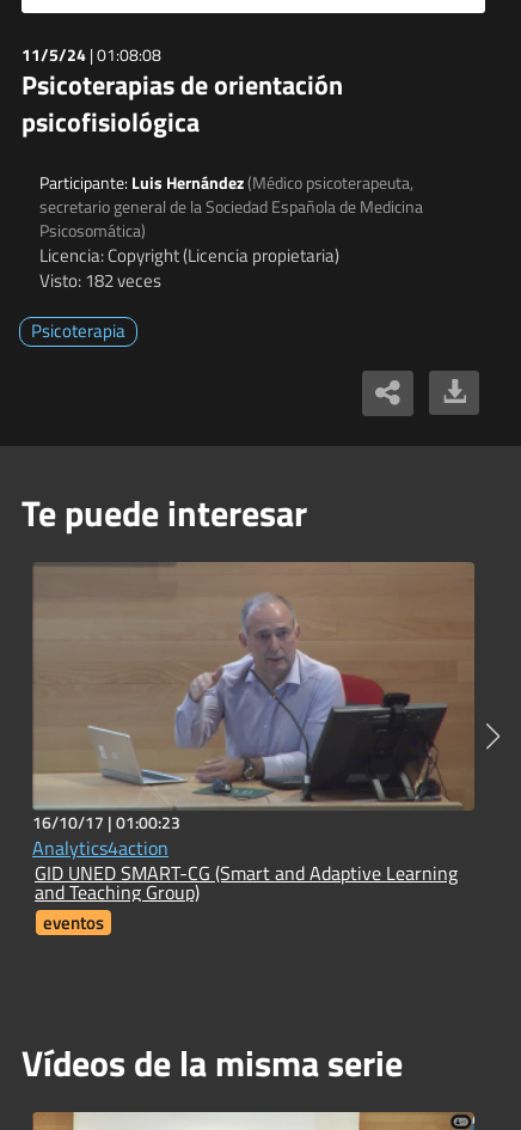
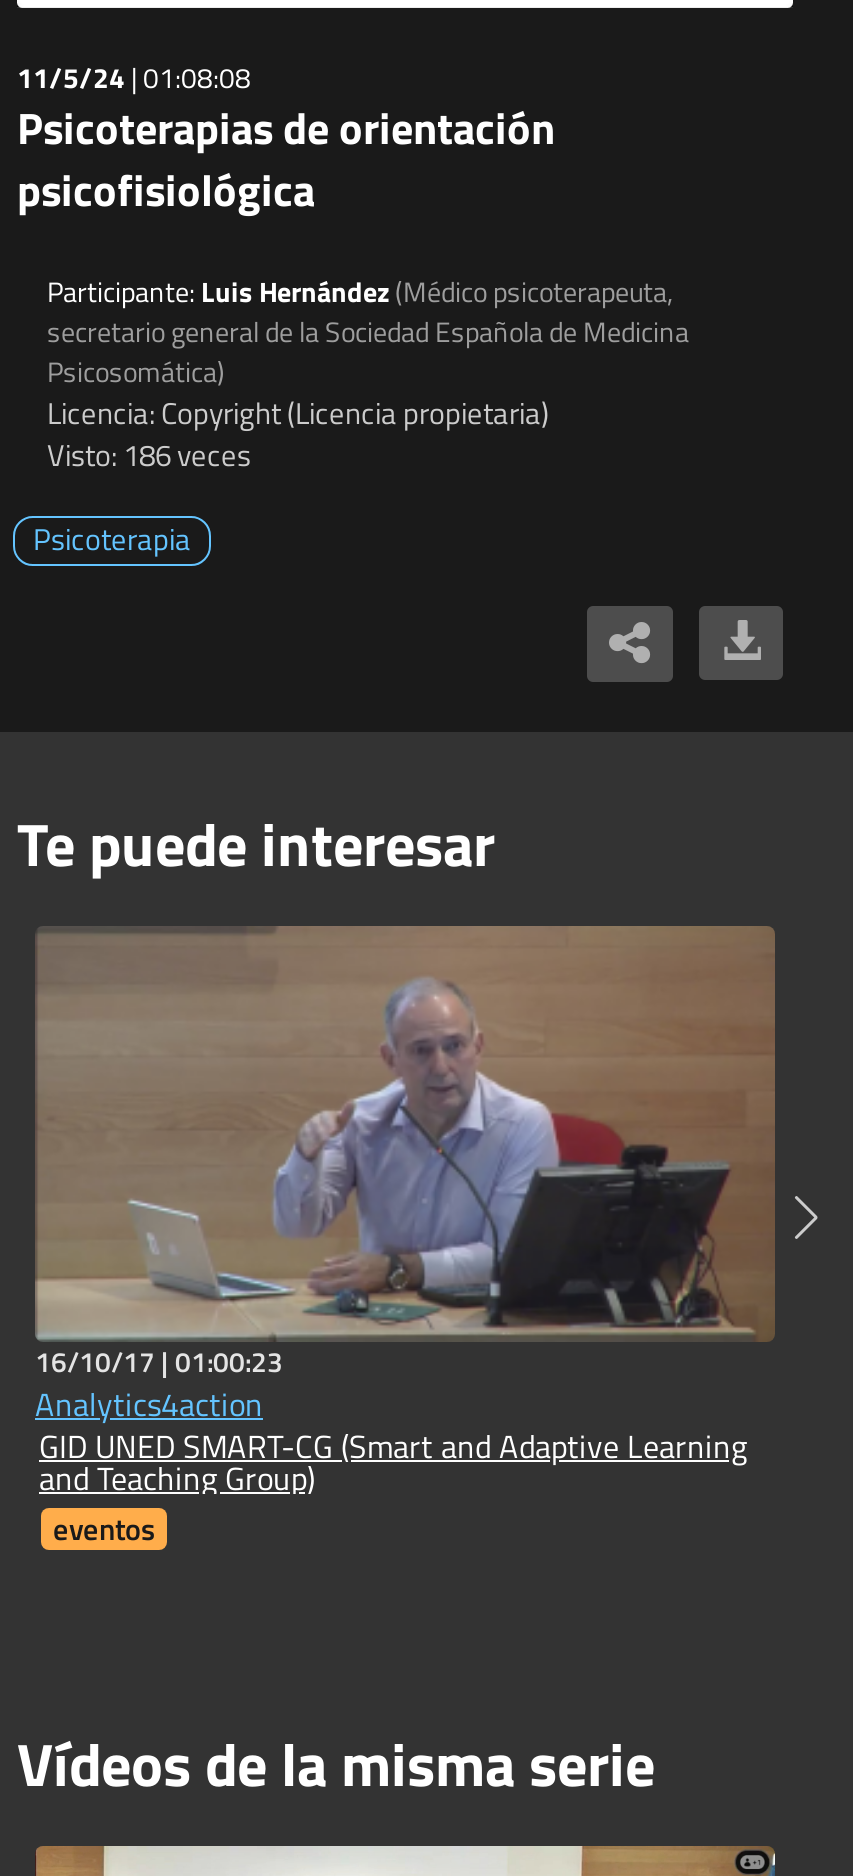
[39,267,161,294] Visto: 182 veces -> [47,432,251,478] Visto: 186 veces

